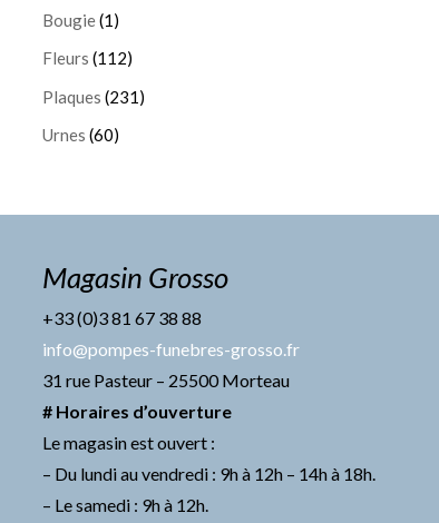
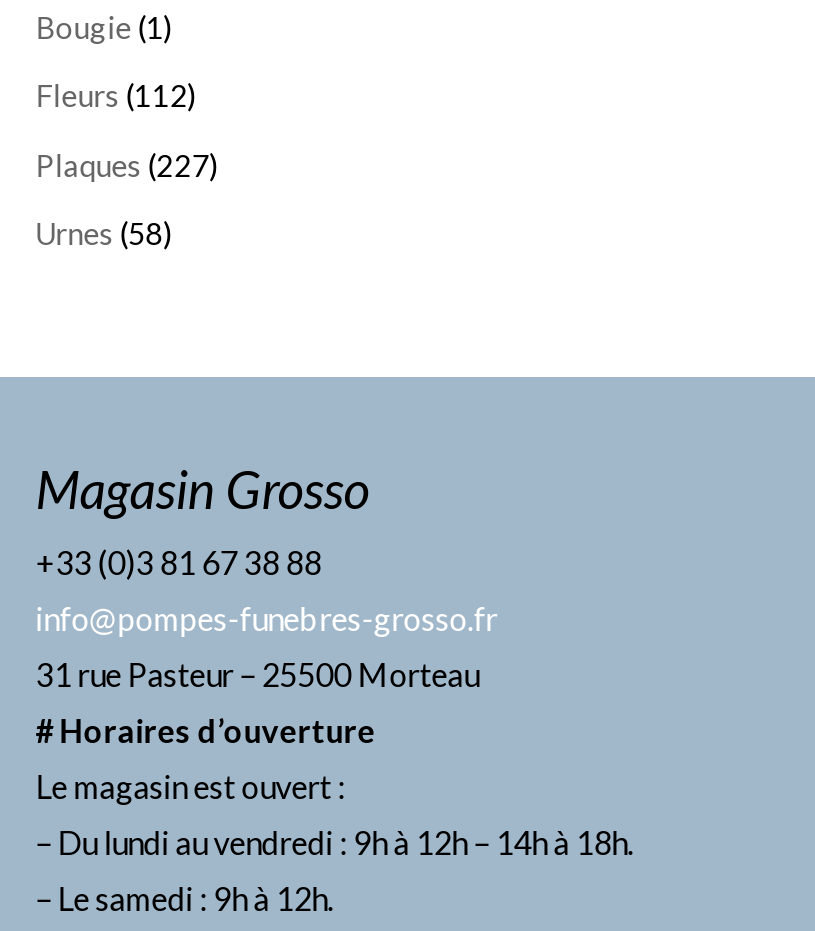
[42,87,145,107] Plaques (231) -> [36,147,220,183] Plaques (227)
[42,125,119,145] Urnes (60) -> [36,216,174,252] Urnes (58)

